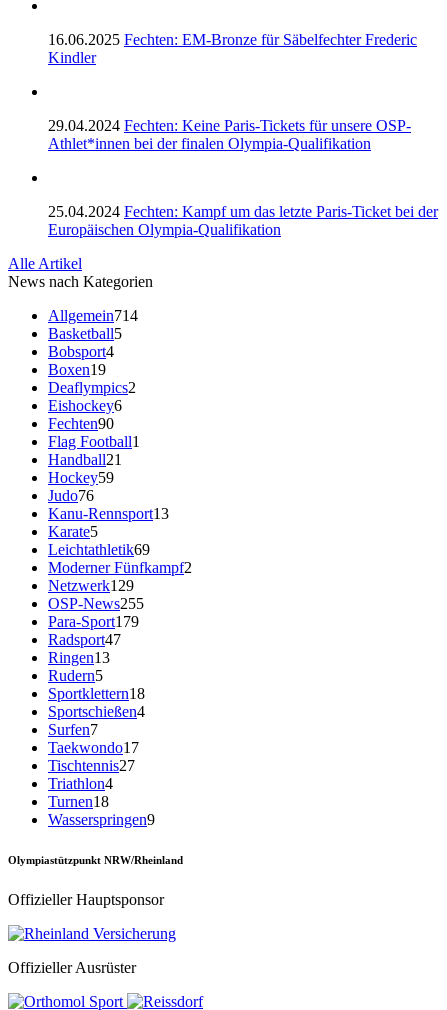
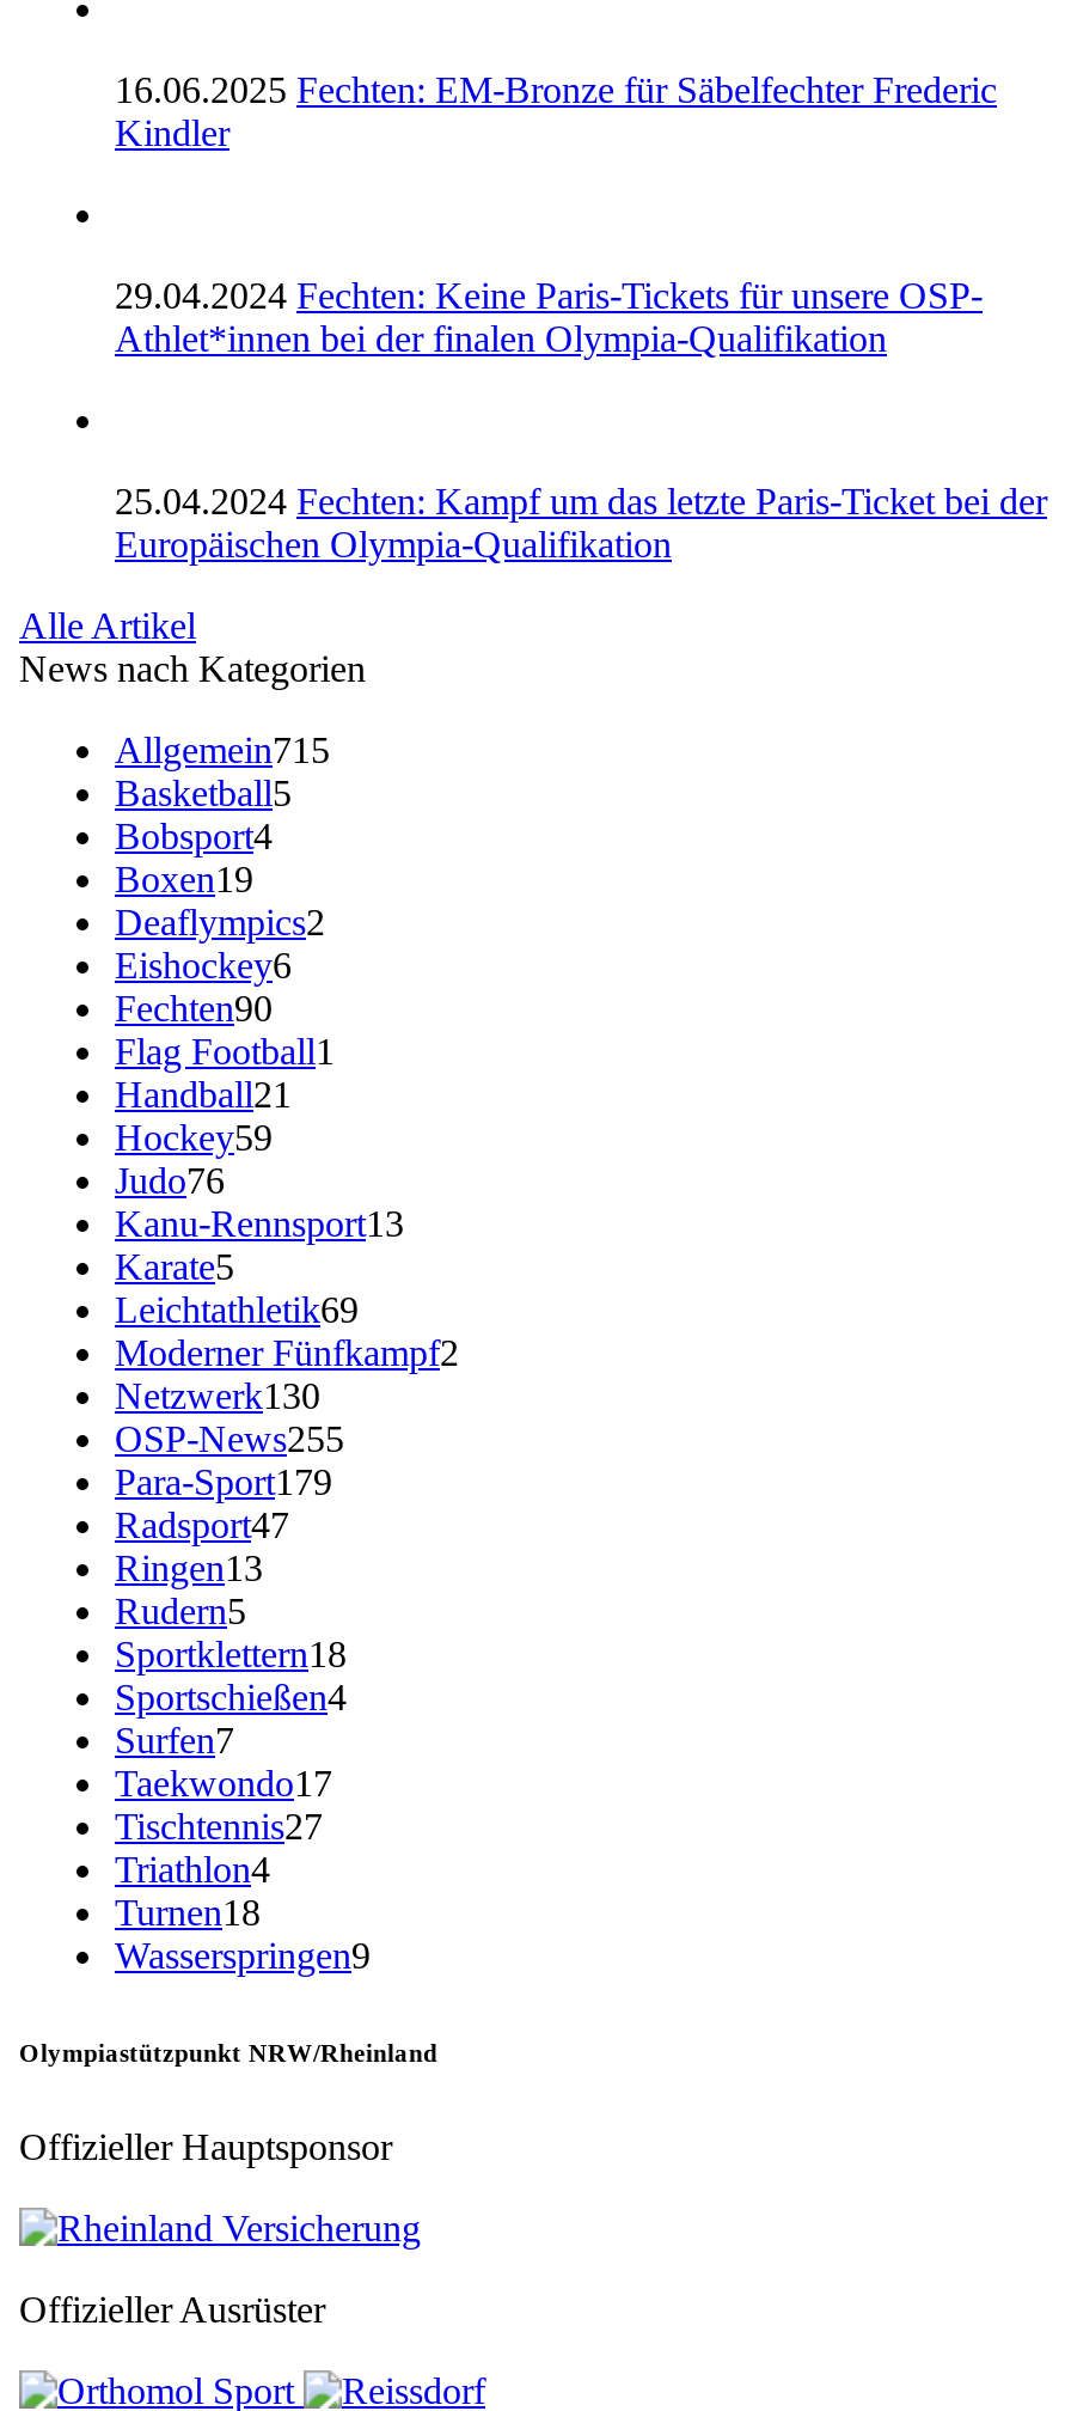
[48,307,138,324] Allgemein714 -> [115,730,330,771] Allgemein715
[48,577,134,594] Netzwerk129 -> [115,1376,320,1416] Netzwerk130

